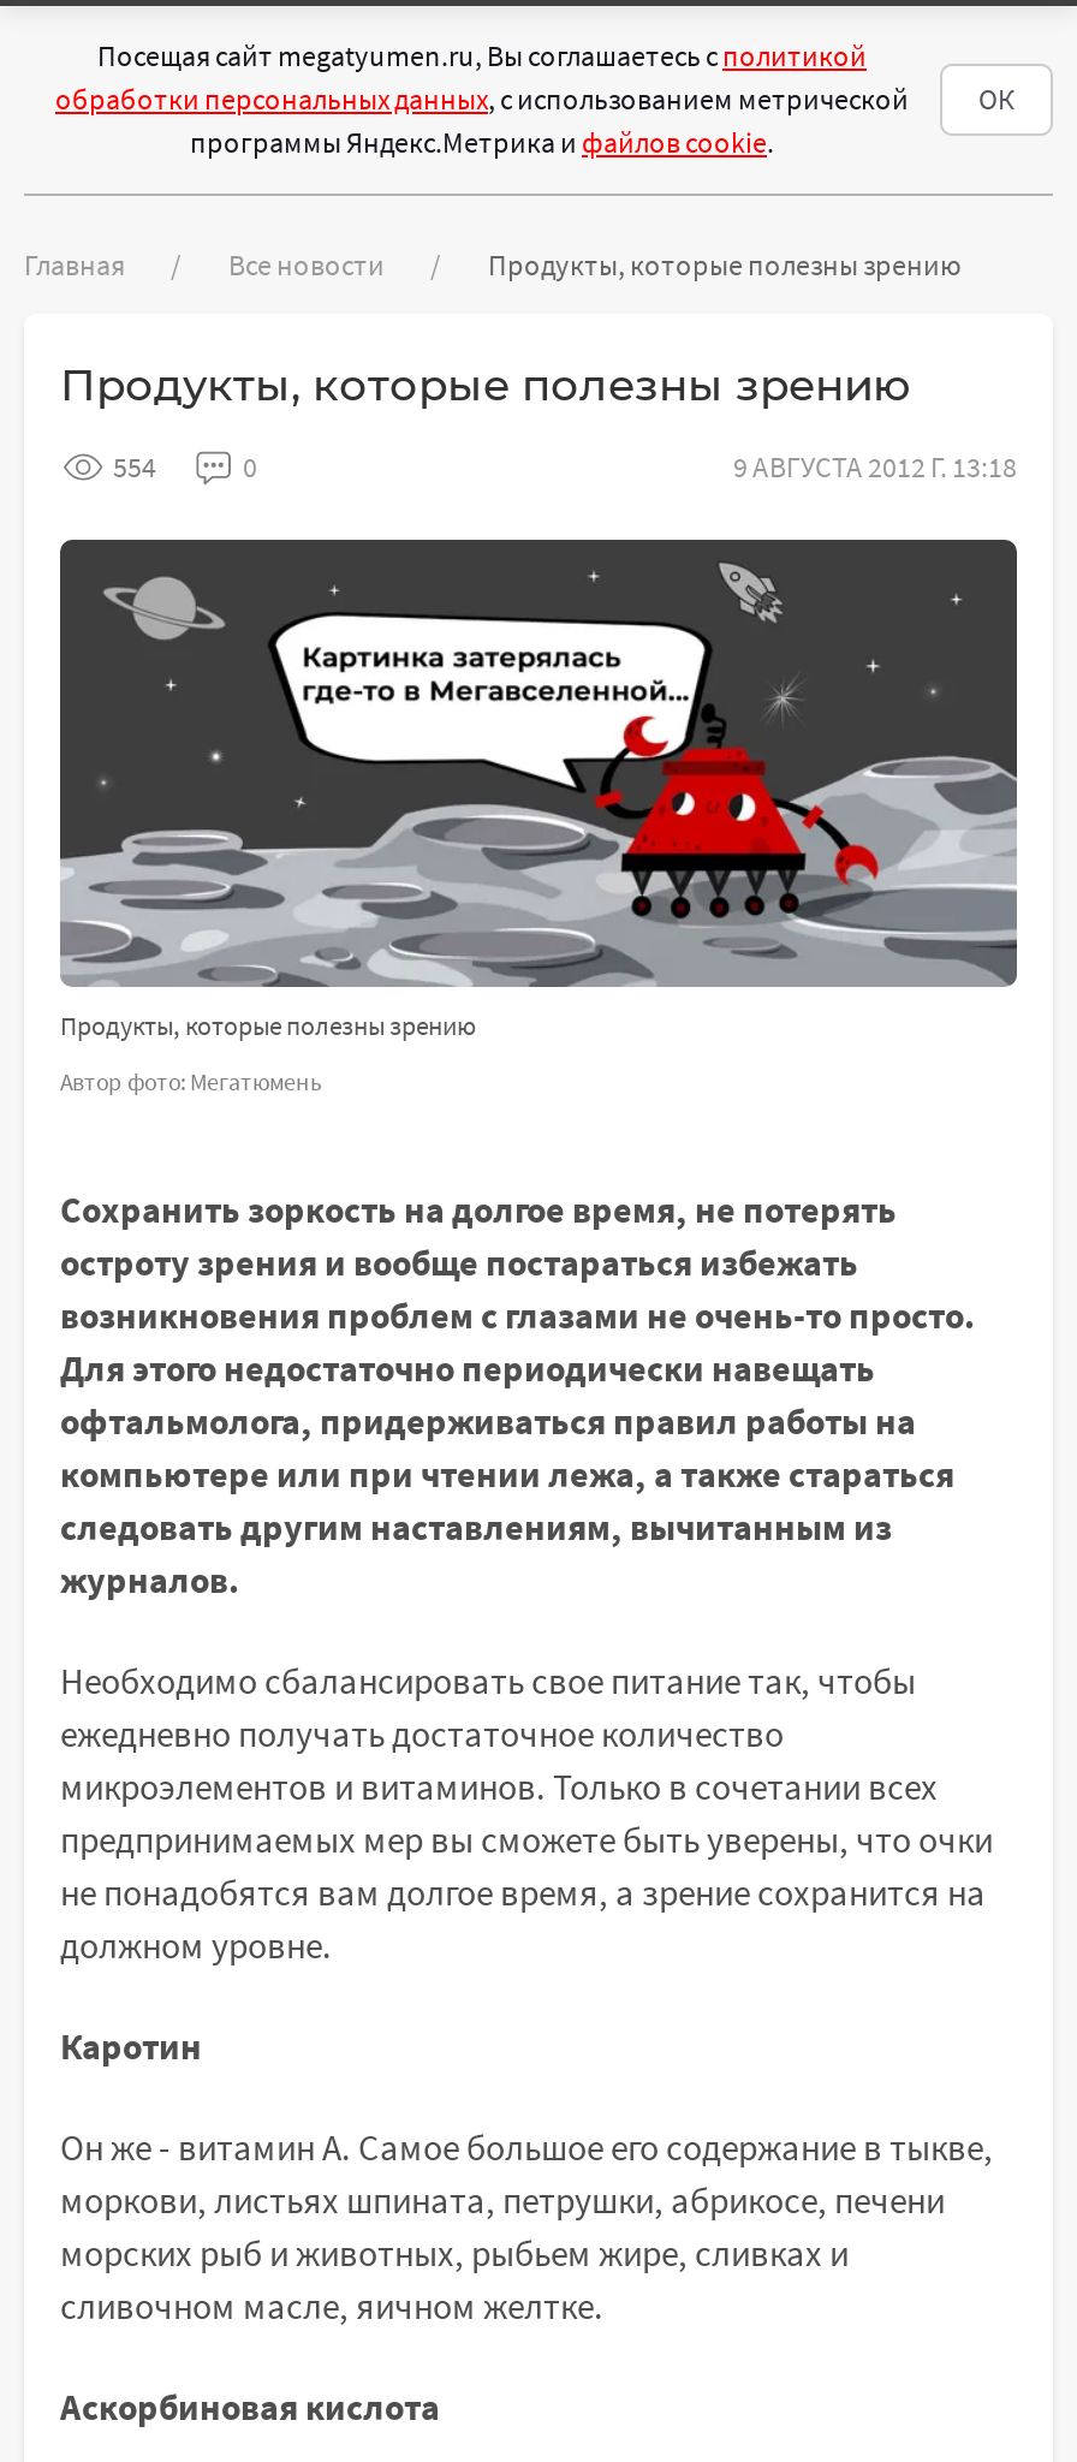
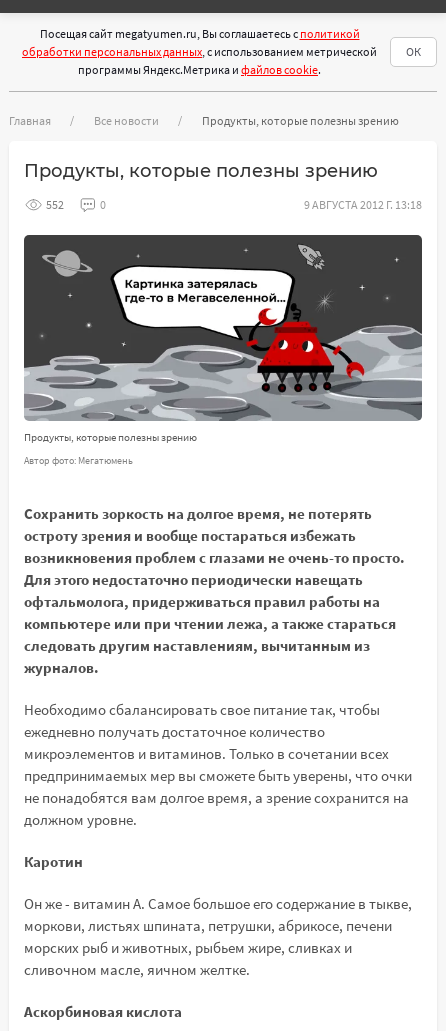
[113,448,156,484] 554 -> [46,197,64,212] 552

